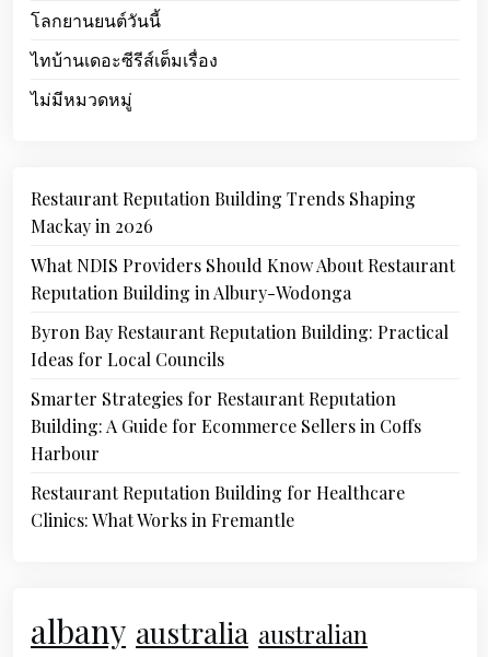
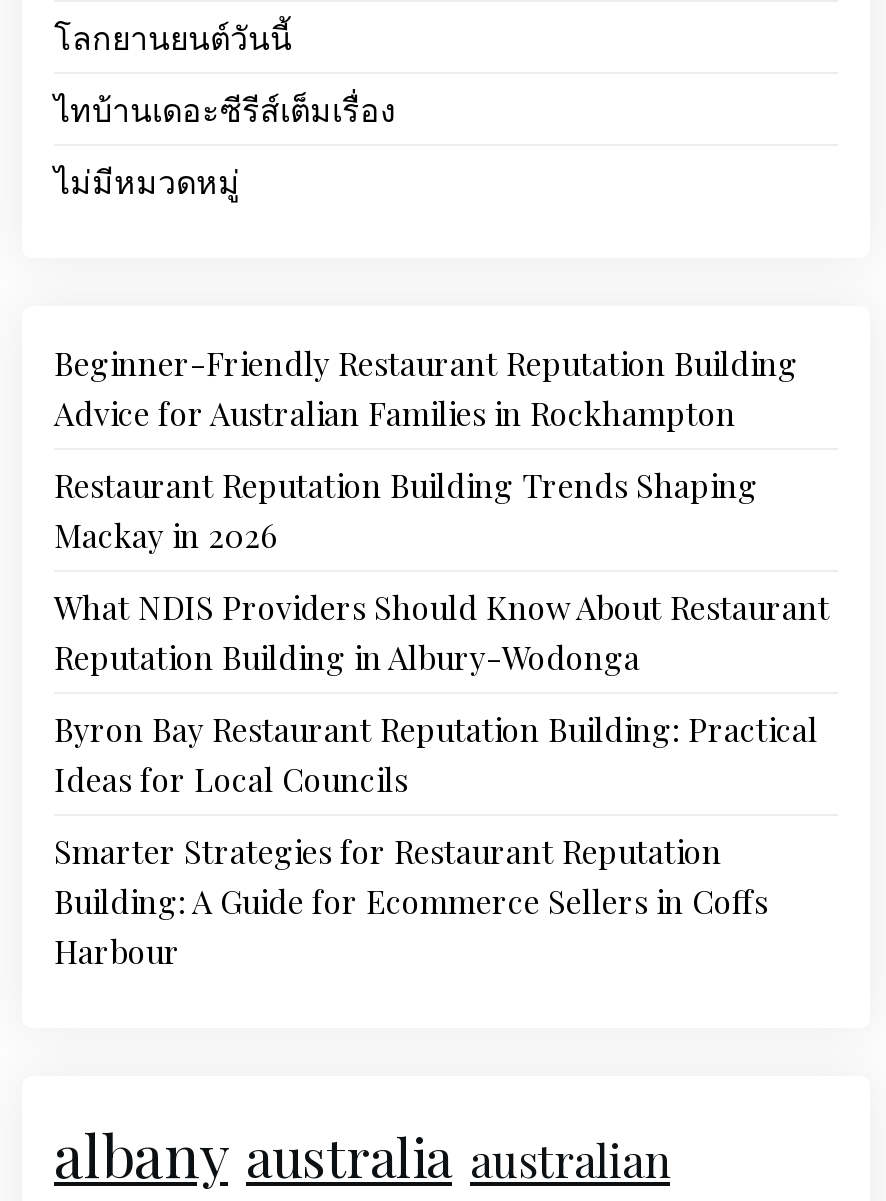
none -> [54,342,798,434] Beginner-Friendly Restaurant Reputation Building | Advice for Australian Families in Rockhampton
moved [31,187,455,465] -> [54,464,830,972]: Restaurant Reputation Building Trends Shaping | Mackay in 2026 | What NDIS Providers Should Know About Restaurant | ... | Building: A Guide for Ecommerce Sellers in Coffs | Harbour
[31,481,405,531] Restaurant Reputation Building for Healthcare | Clinics: What Works in Fremantle -> none

